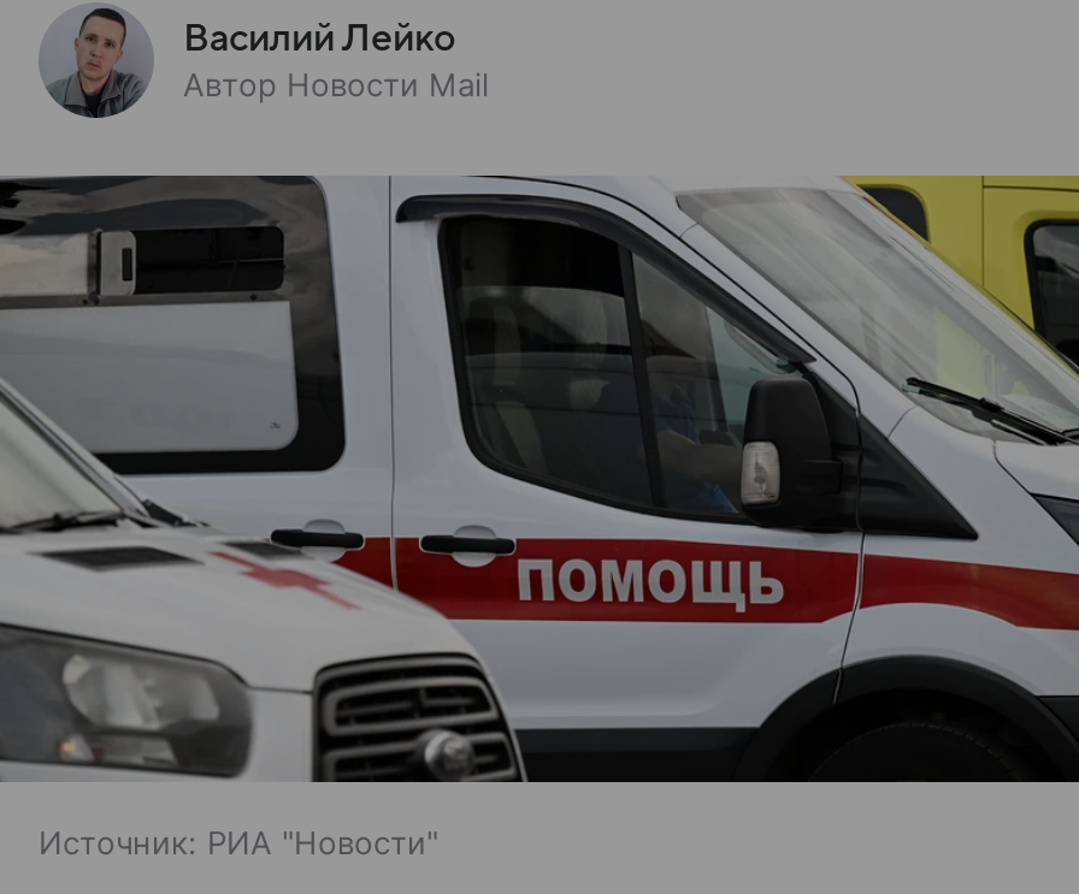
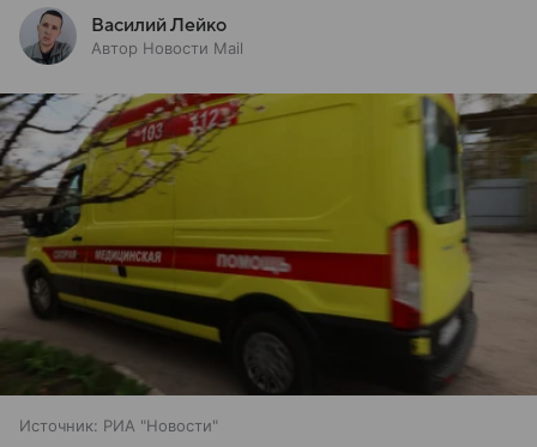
[7,173,1072,785] [image] -> [4,92,533,397] [image]

